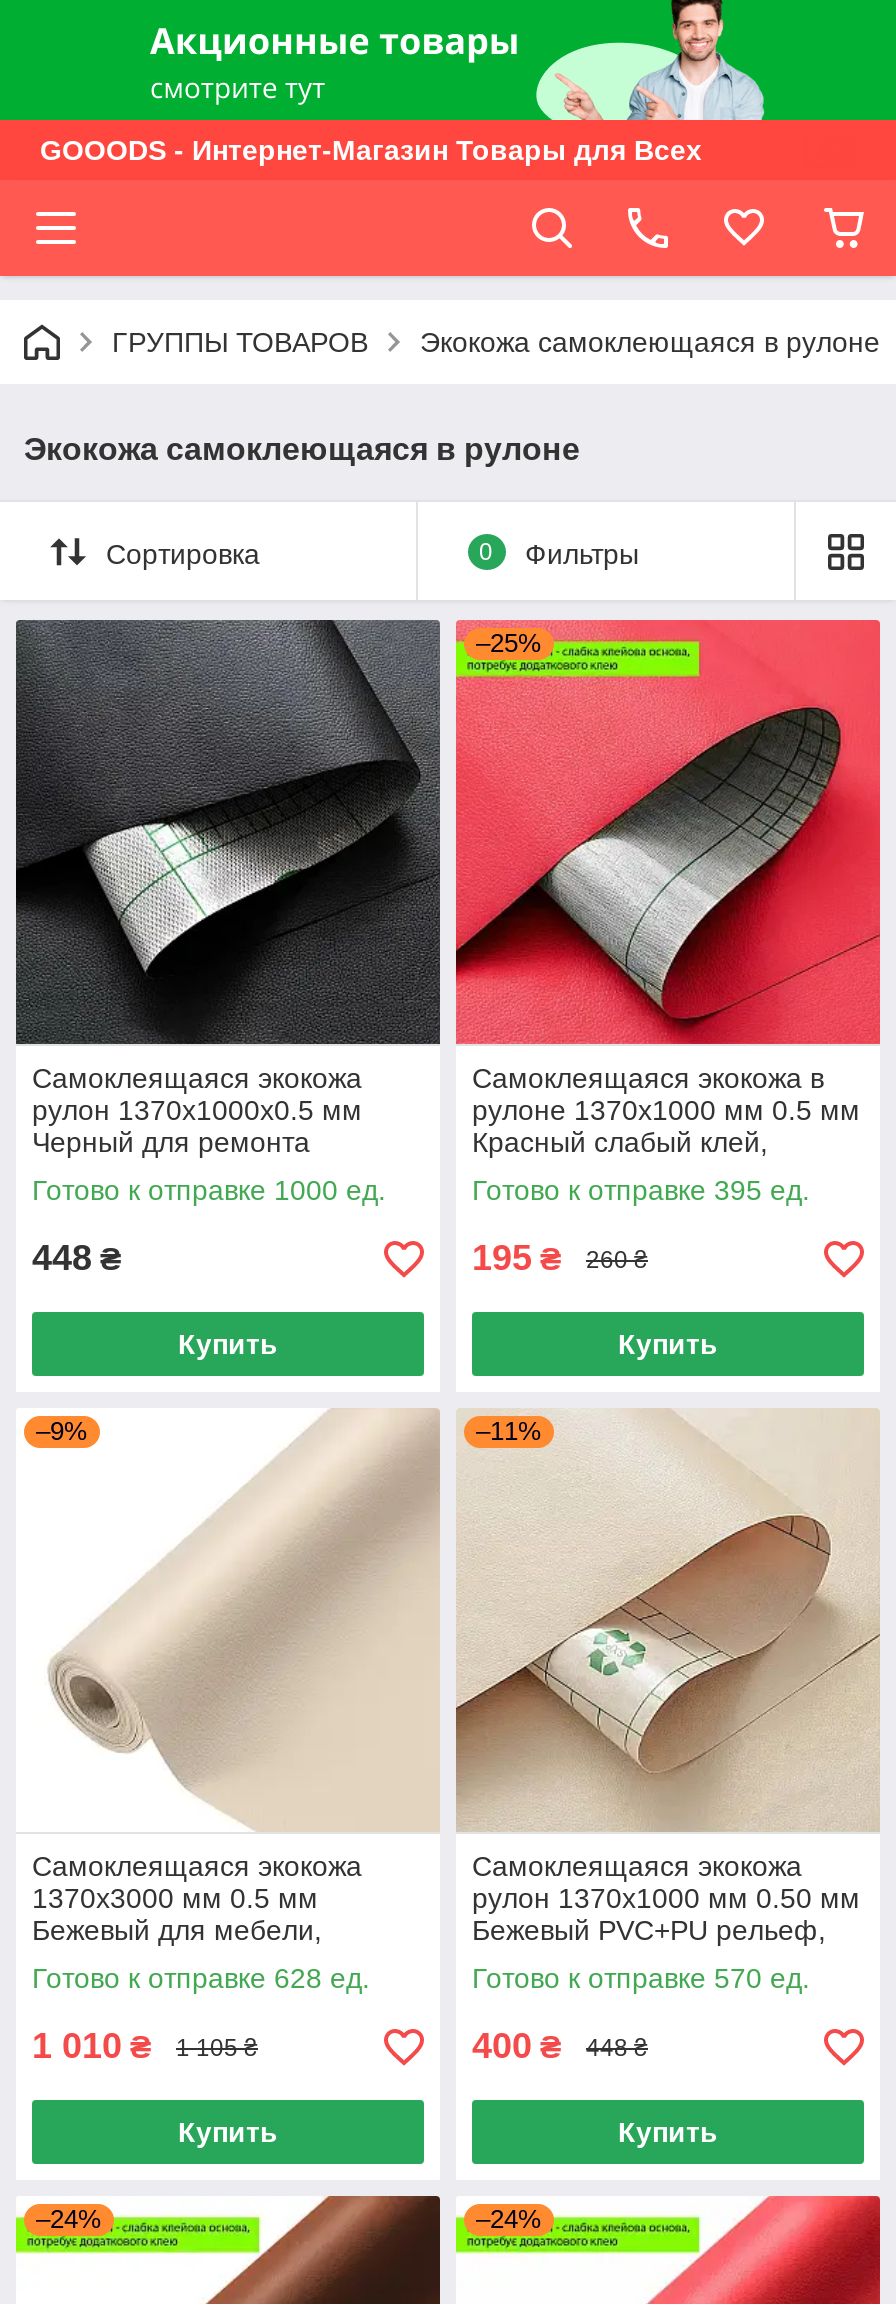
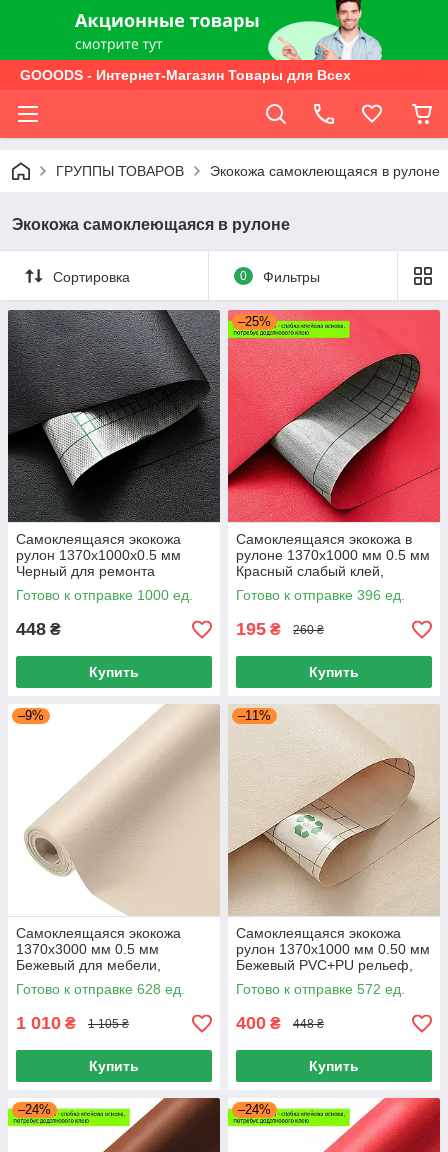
[472,1174,810,1206] Готово к отправке 395 ед. -> [236,587,405,603] Готово к отправке 396 ед.
[472,1962,810,1994] Готово к отправке 570 ед. -> [236,981,405,997] Готово к отправке 572 ед.

